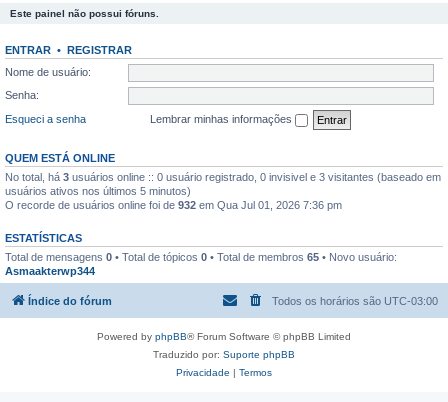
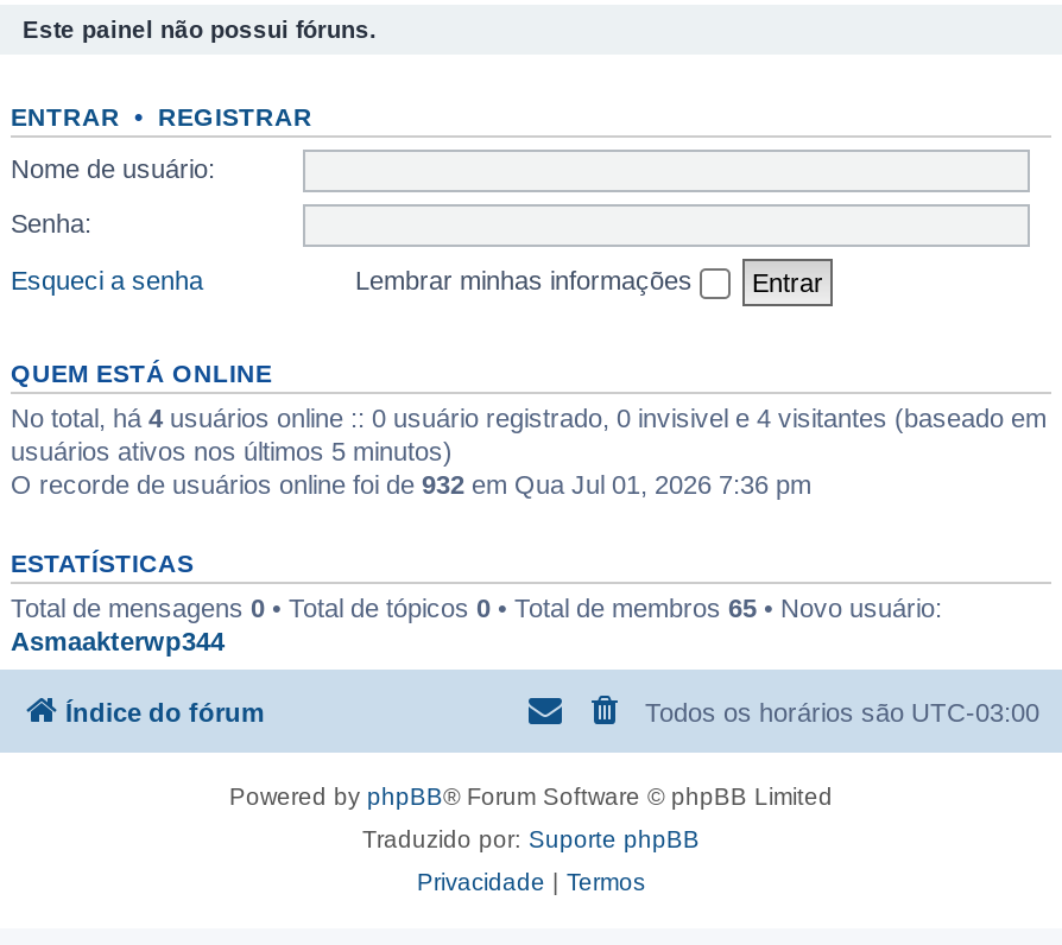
[5,170,441,182] No total, há 3 usuários online :: 0 usuário registrado, 0 invisivel e 3 visitantes (baseado em -> [11,402,1047,431] No total, há 4 usuários online :: 0 usuário registrado, 0 invisivel e 4 visitantes (baseado em

